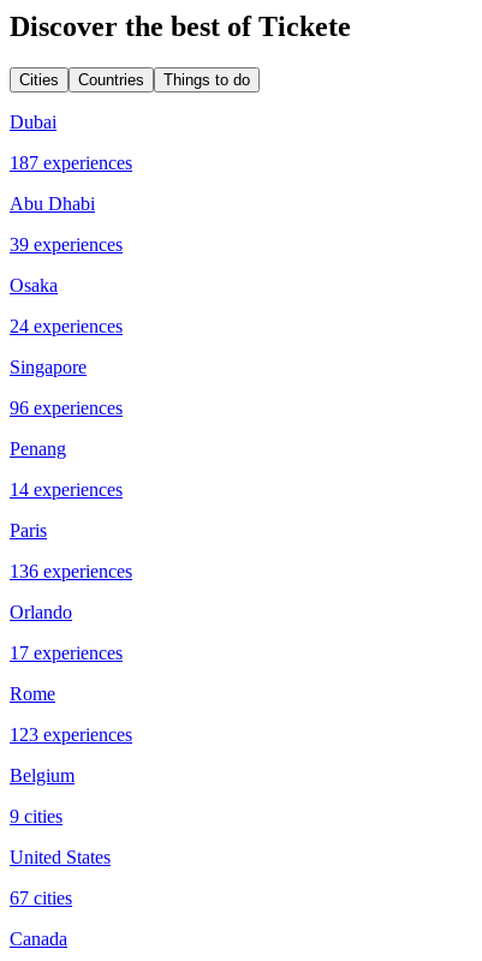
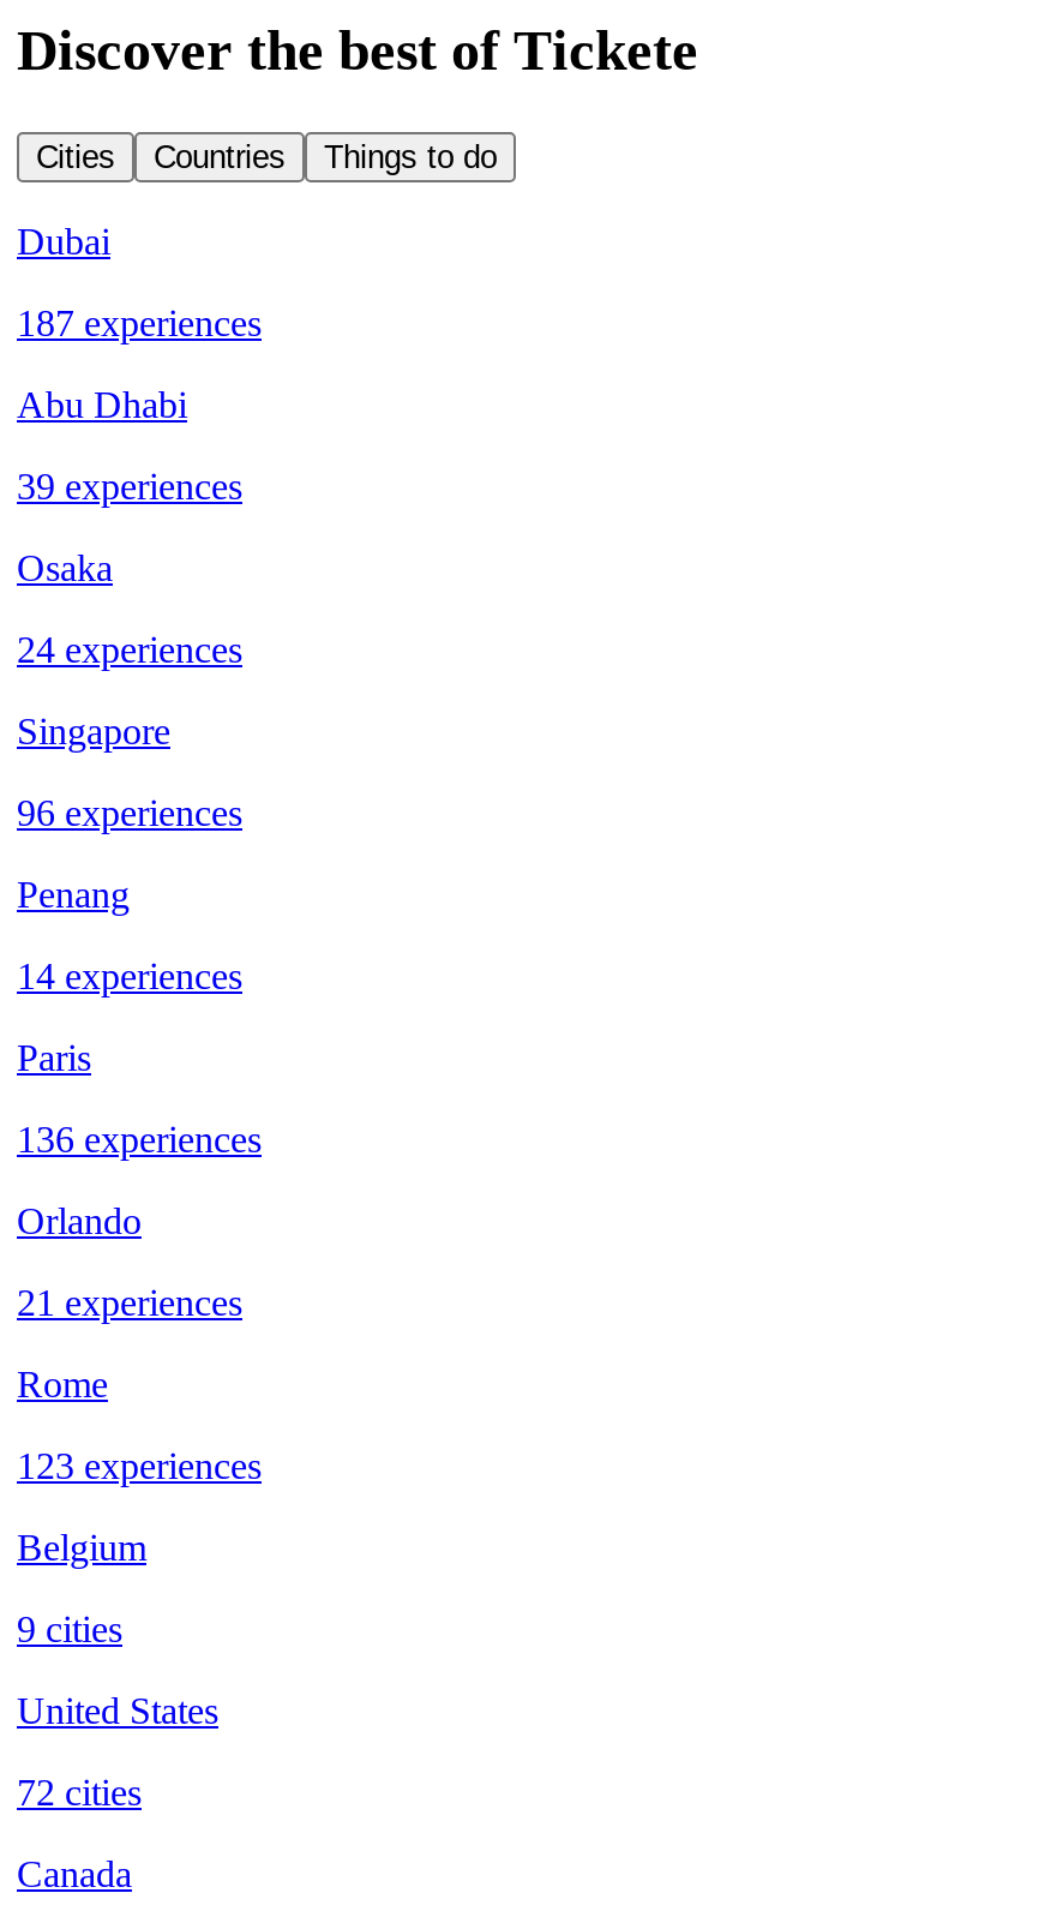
[10,643,123,663] 17 experiences -> [17,1282,242,1323] 21 experiences
[10,888,72,908] 67 cities -> [17,1772,142,1813] 72 cities

